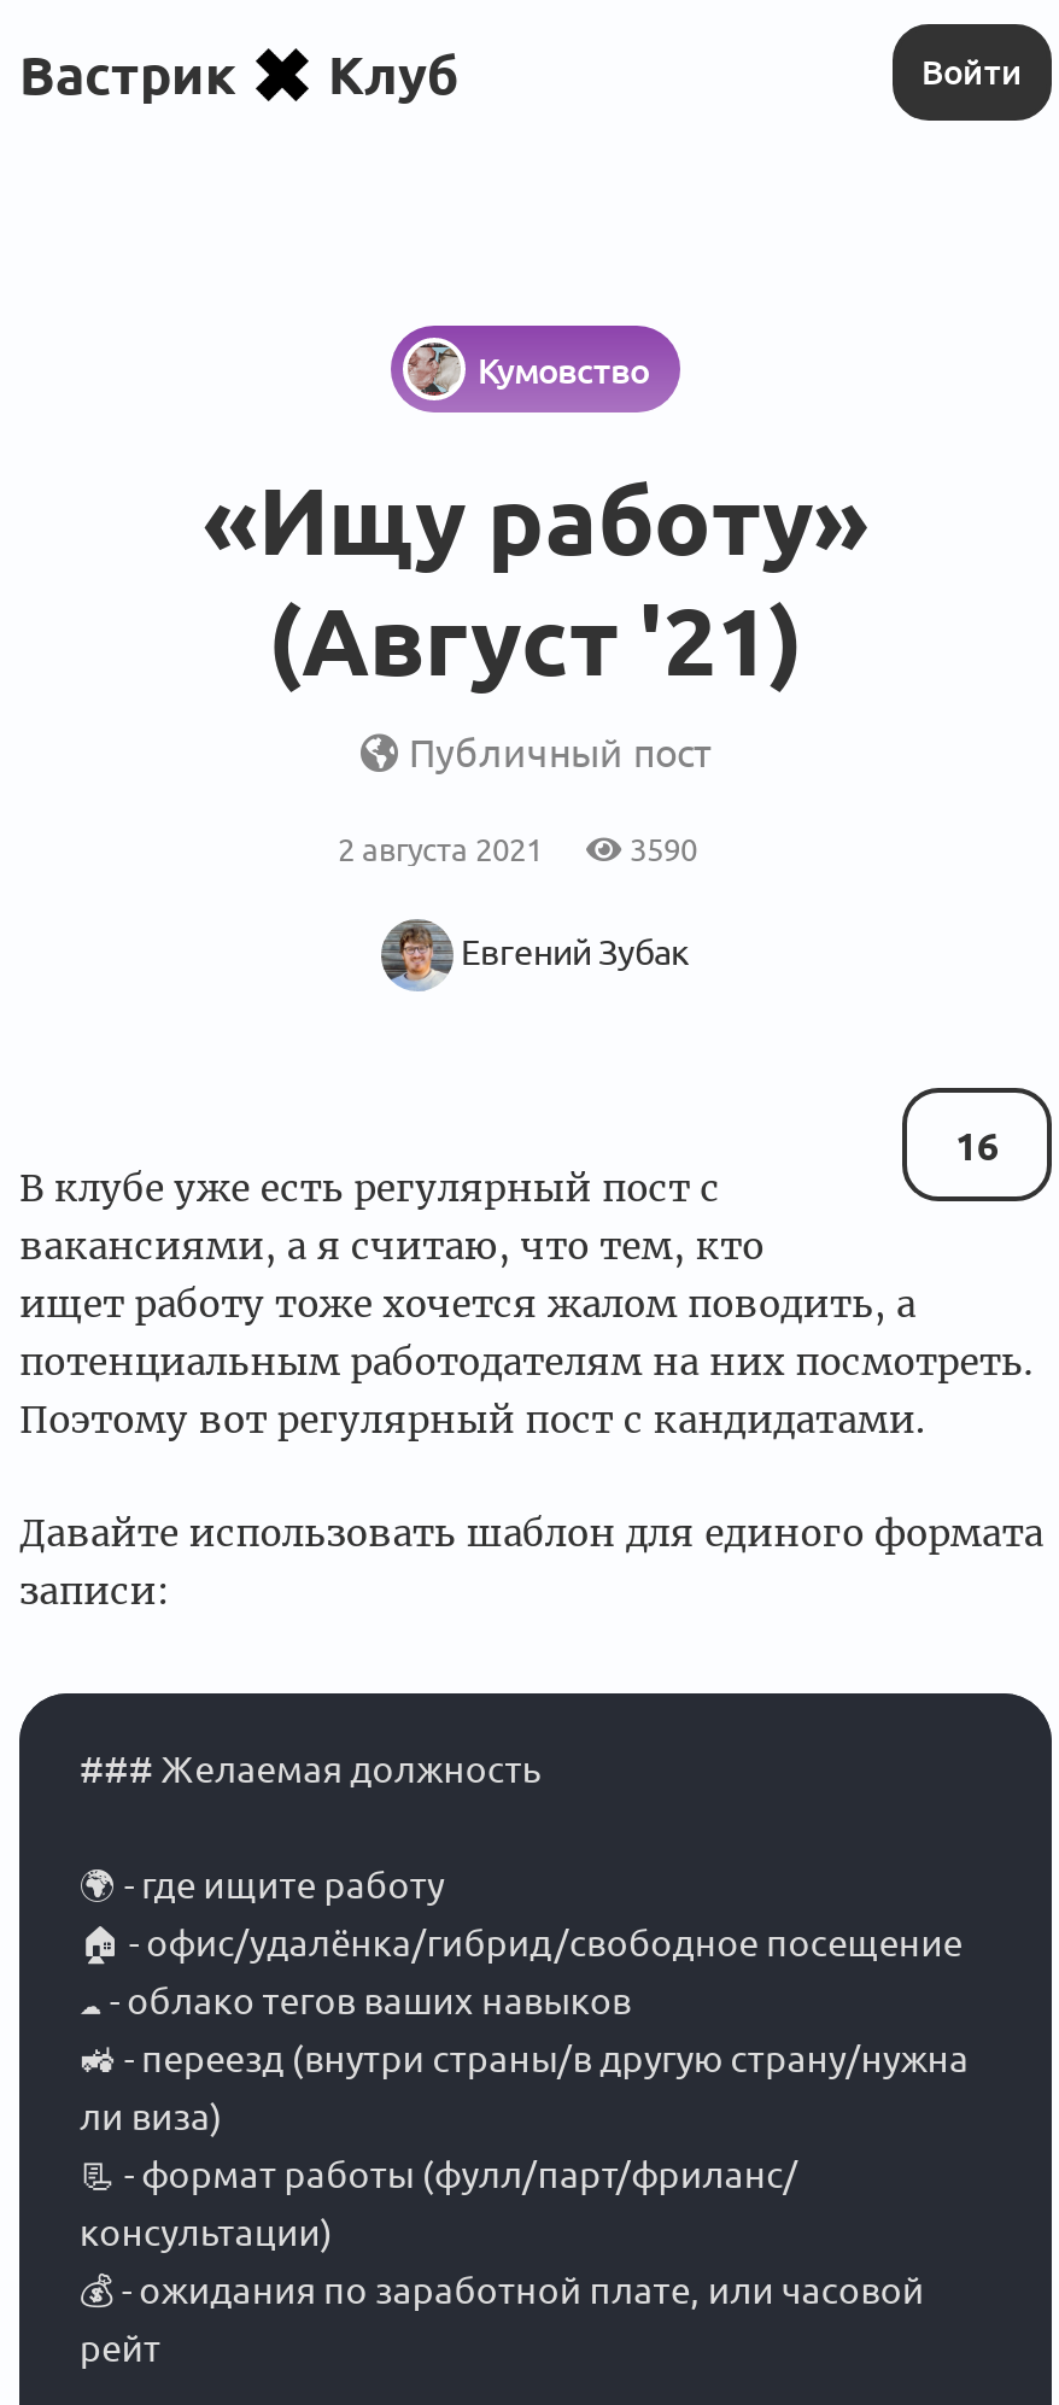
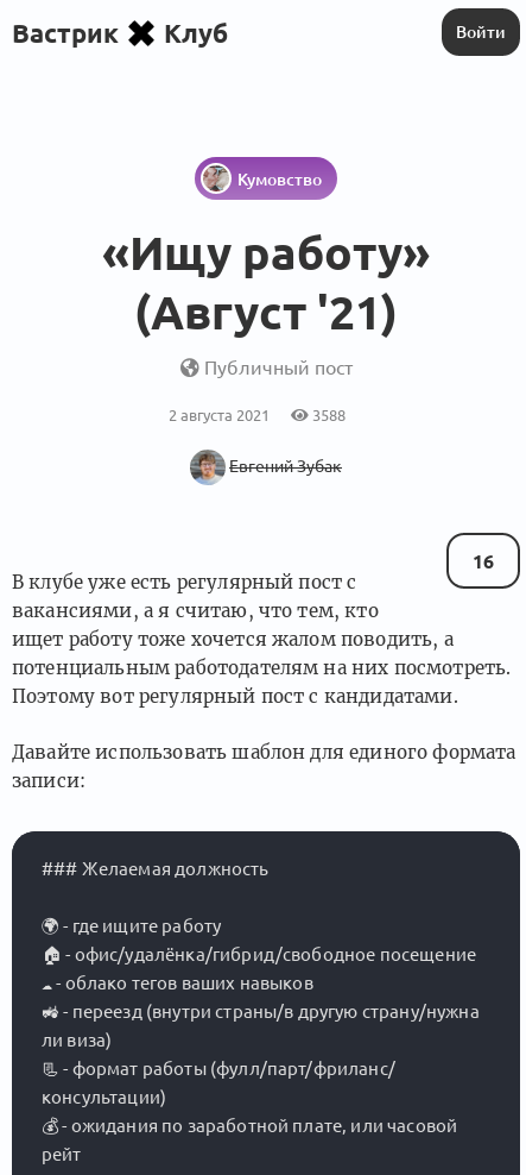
[622,832,697,866] 3590 -> [309,407,346,423] 3588

